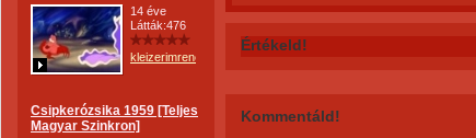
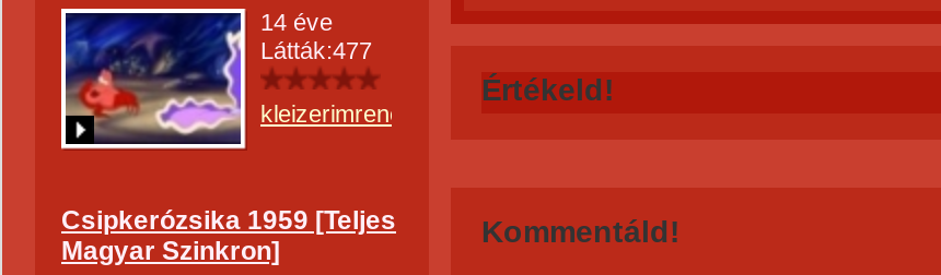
[130,19,186,32] Látták:476 -> [260,37,372,63] Látták:477

